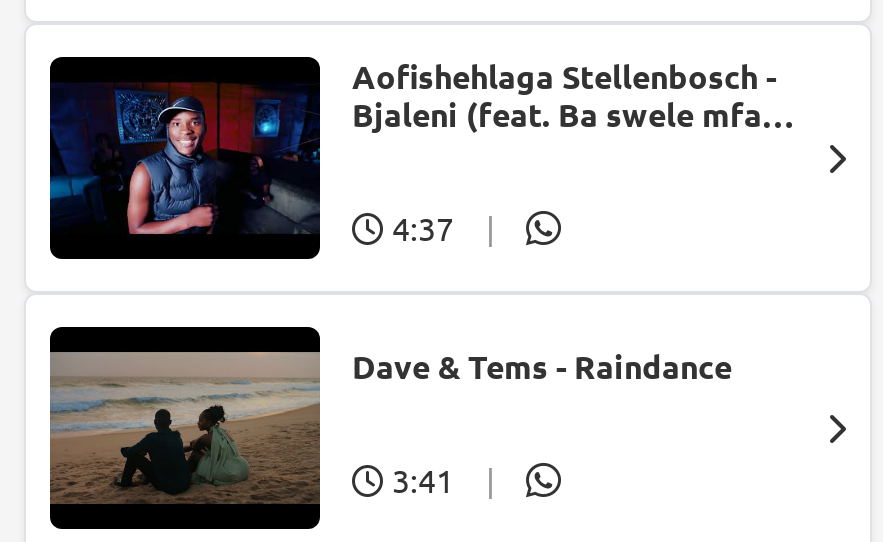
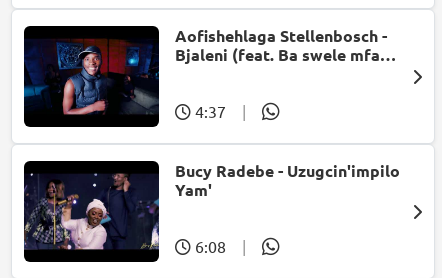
[48,345,732,531] [image] | Dave & Tems - Raindance -> [24,160,400,272] [image] | Bucy Radebe - Uzugcin'impilo | Yam'
[392,459,454,499] 3:41 -> [195,236,226,256] 6:08

